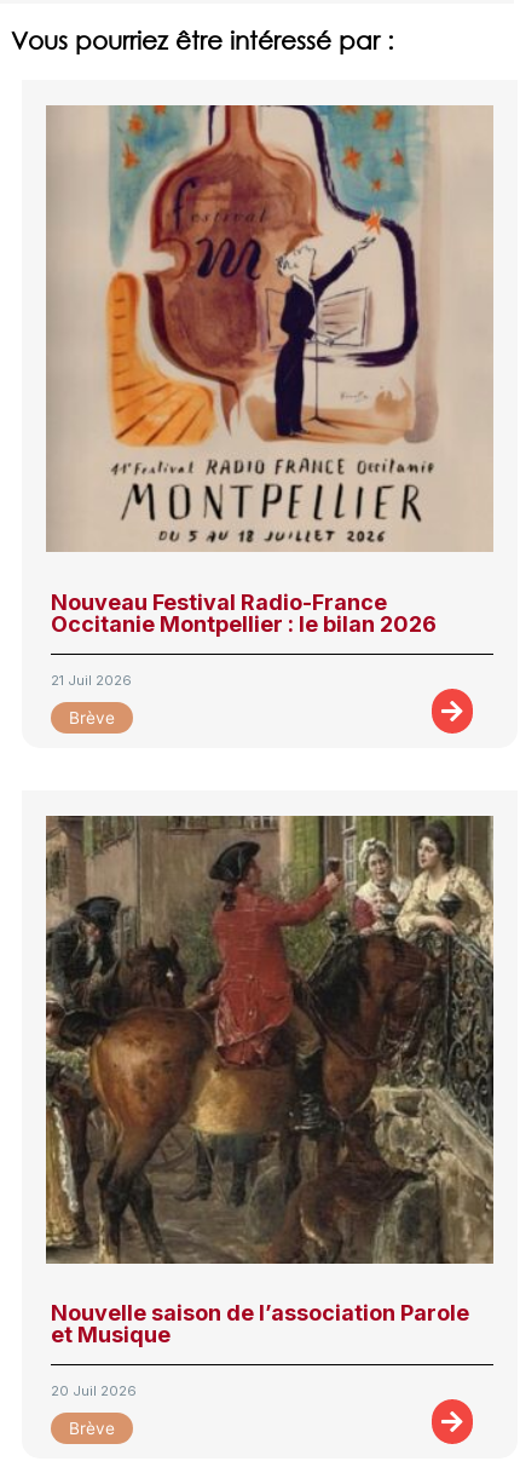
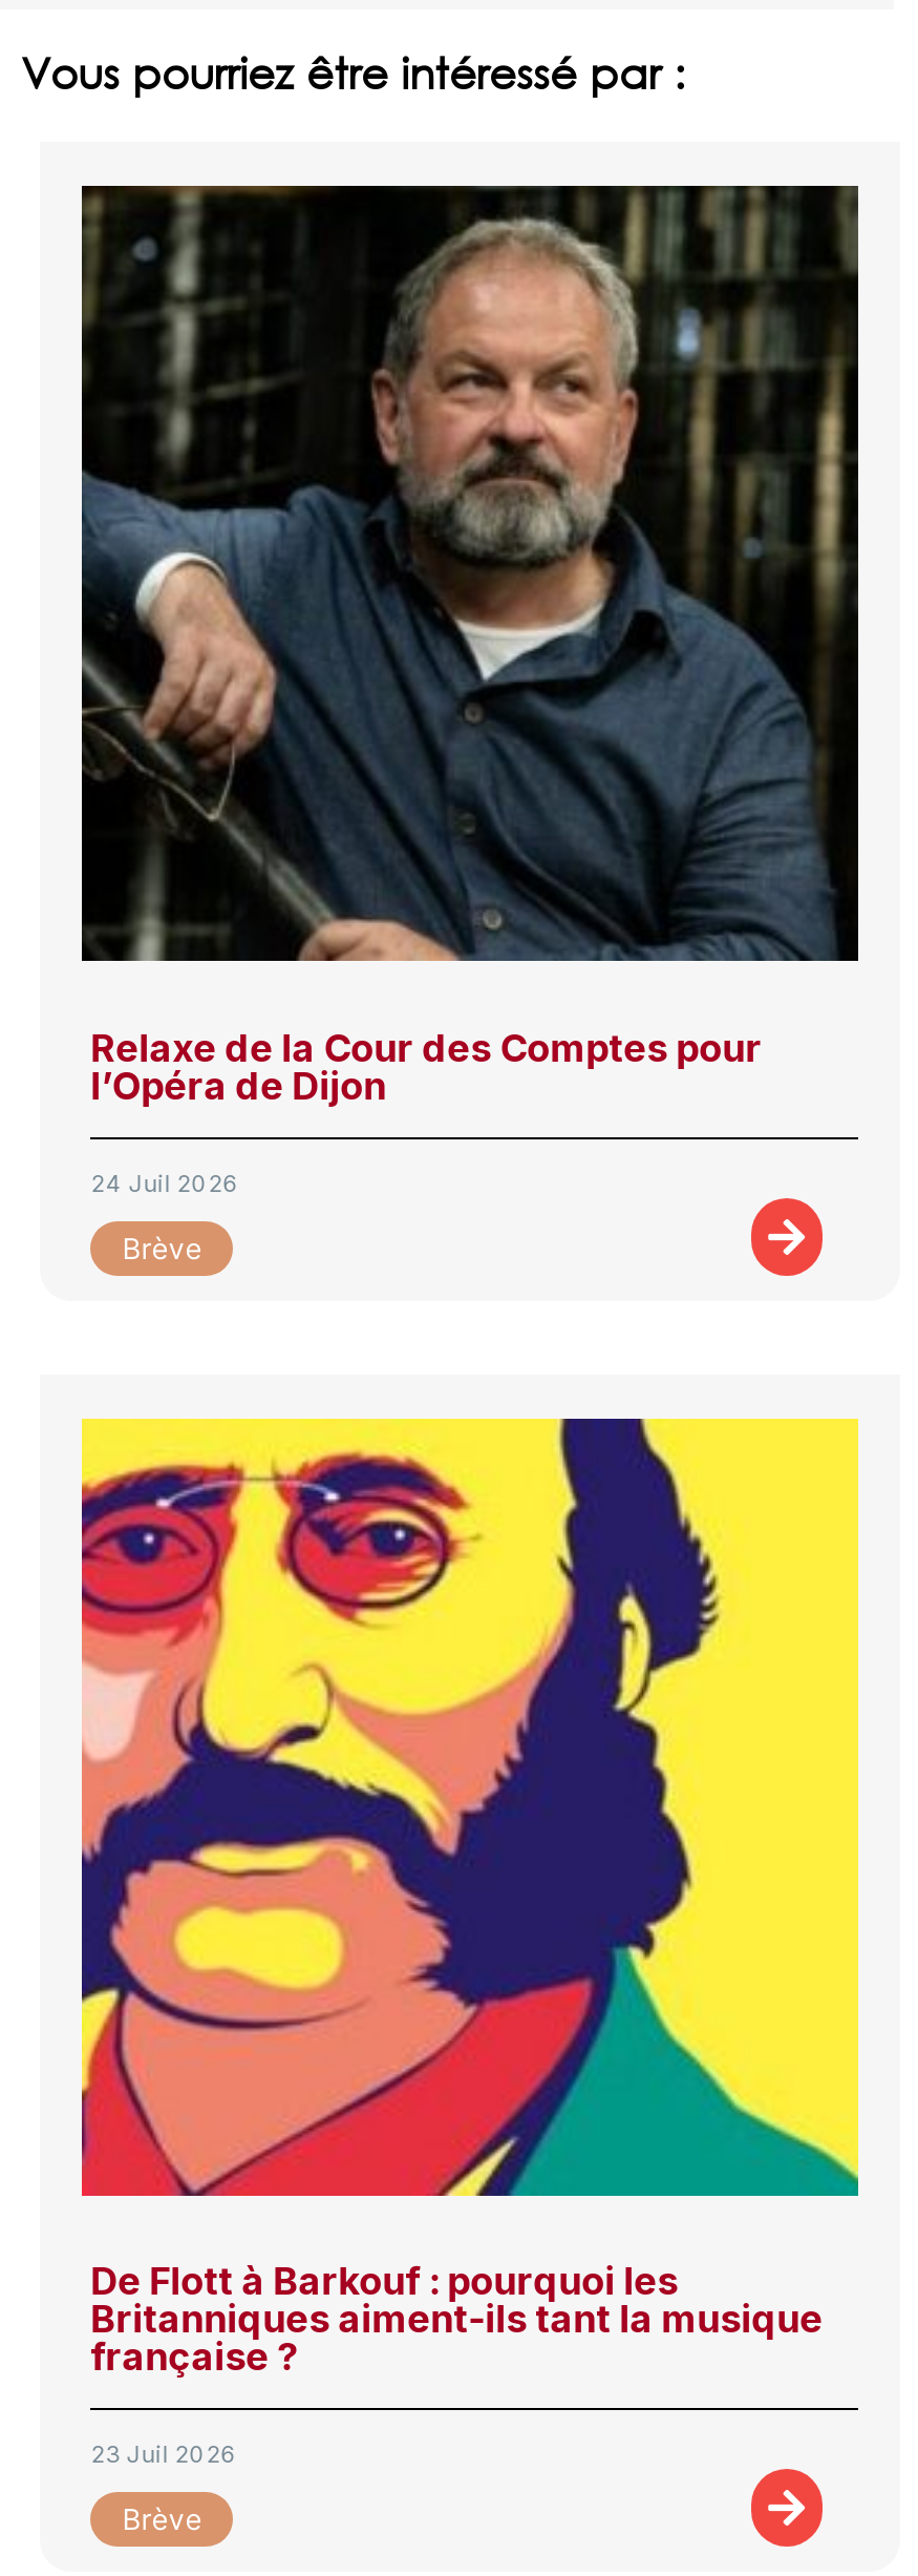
[46,104,493,637] [image] | Nouveau Festival Radio-France | Occitanie Montpellier : le bilan 2026 -> [82,184,860,1108] [image] | Relaxe de la Cour des Comptes pour | l’Opéra de Dijon
[51,672,132,689] 21 Juil 2026 -> [91,1169,240,1199] 24 Juil 2026
[45,815,495,1348] [image] | Nouvelle saison de l’association Parole | et Musique -> [80,1417,860,2379] [image] | De Flott à Barkouf : pourquoi les | Britanniques aiment-ils tant la musique | française ?
[51,1383,137,1400] 20 Juil 2026 -> [91,2440,238,2470] 23 Juil 2026

